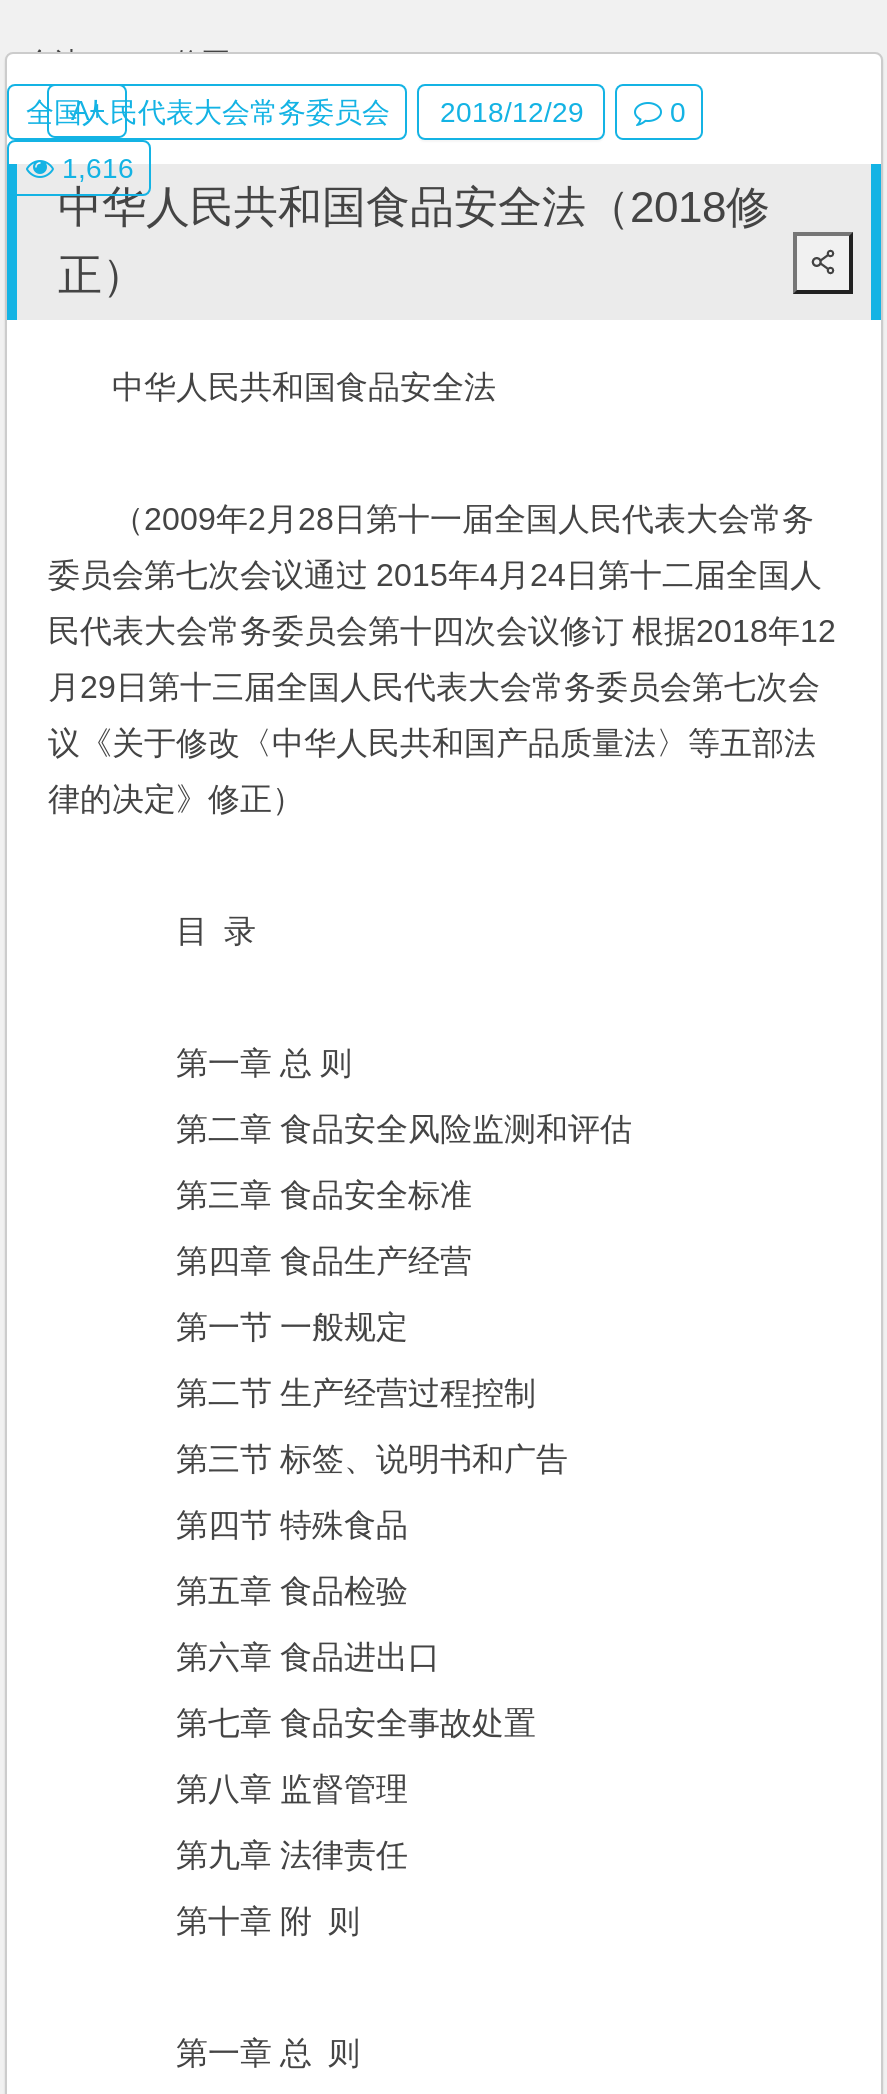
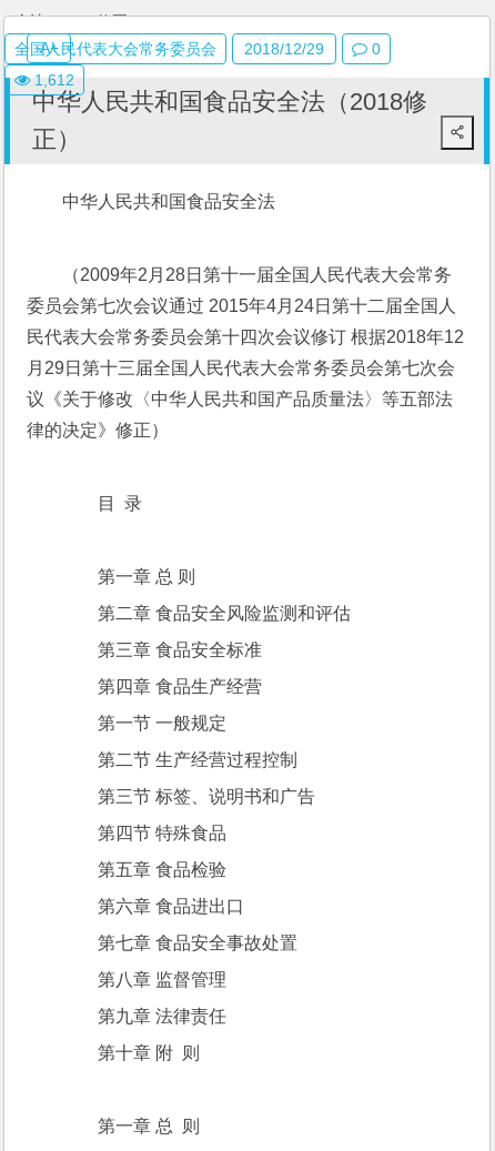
[54,152,134,184] 1,616 -> [31,71,75,89] 1,612

